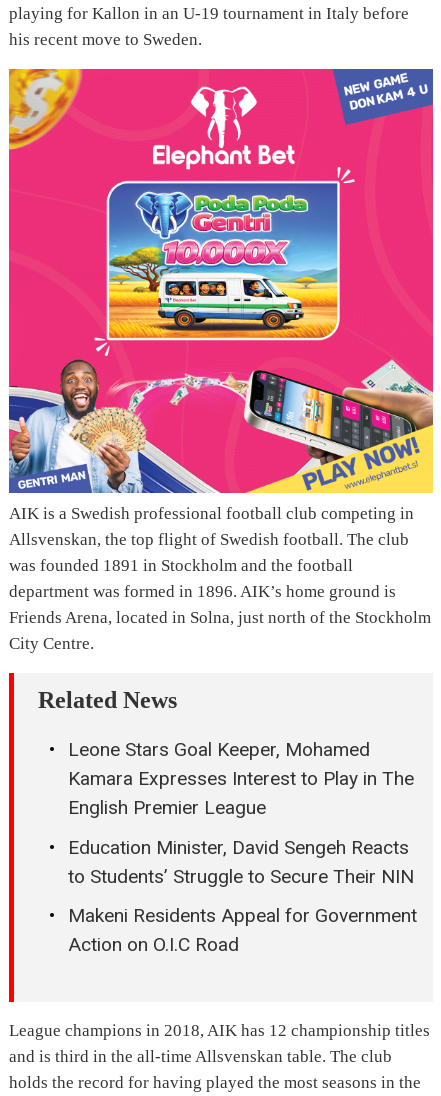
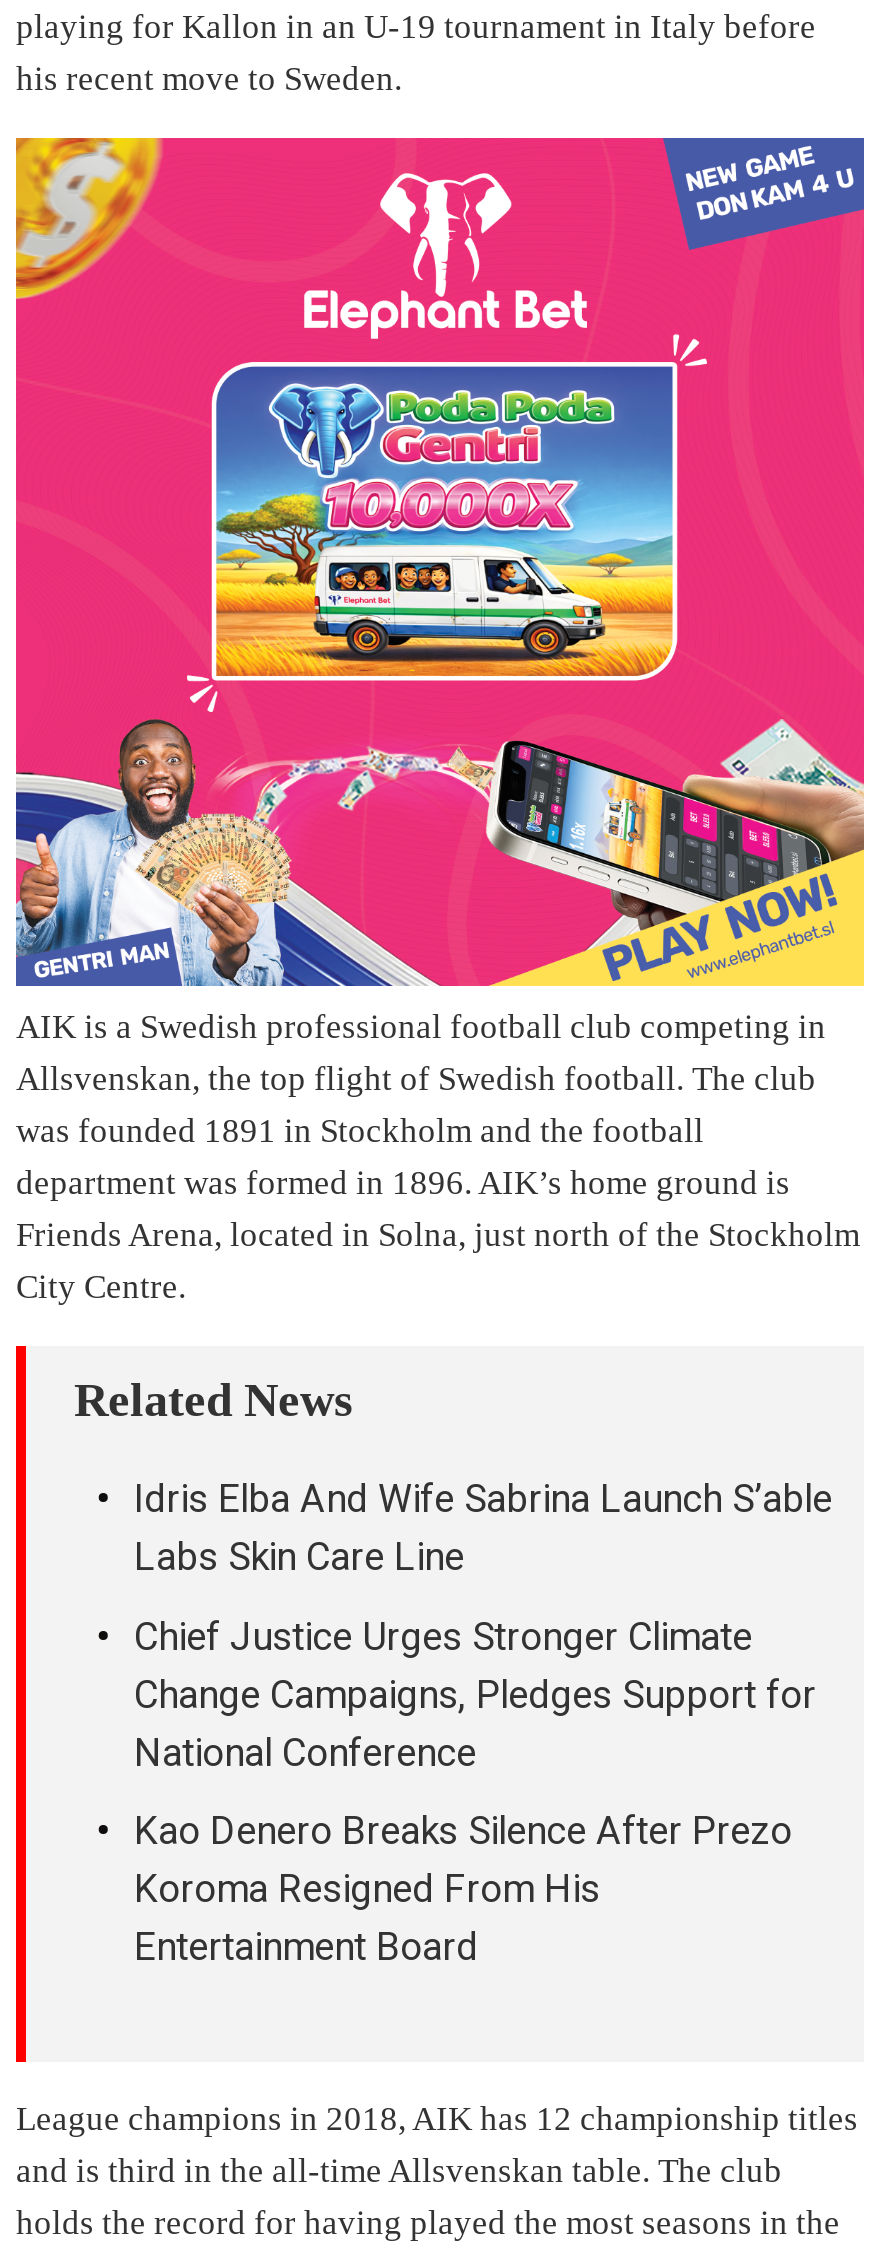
[68,738,414,819] Leone Stars Goal Keeper, Mohamed | Kamara Expresses Interest to Play in The | English Premier League -> [134,1477,832,1581] Idris Elba And Wife Sabrina Launch S’able | Labs Skin Care Line
[68,836,414,888] Education Minister, David Sengeh Reacts | to Students’ Struggle to Secure Their NIN -> [134,1614,816,1776] Chief Justice Urges Stronger Climate | Change Campaigns, Pledges Support for | National Conference
[68,904,417,956] Makeni Residents Appeal for Government | Action on O.I.C Road -> [134,1809,792,1971] Kao Denero Breaks Silence After Prezo | Koroma Resigned From His | Entertainment Board

